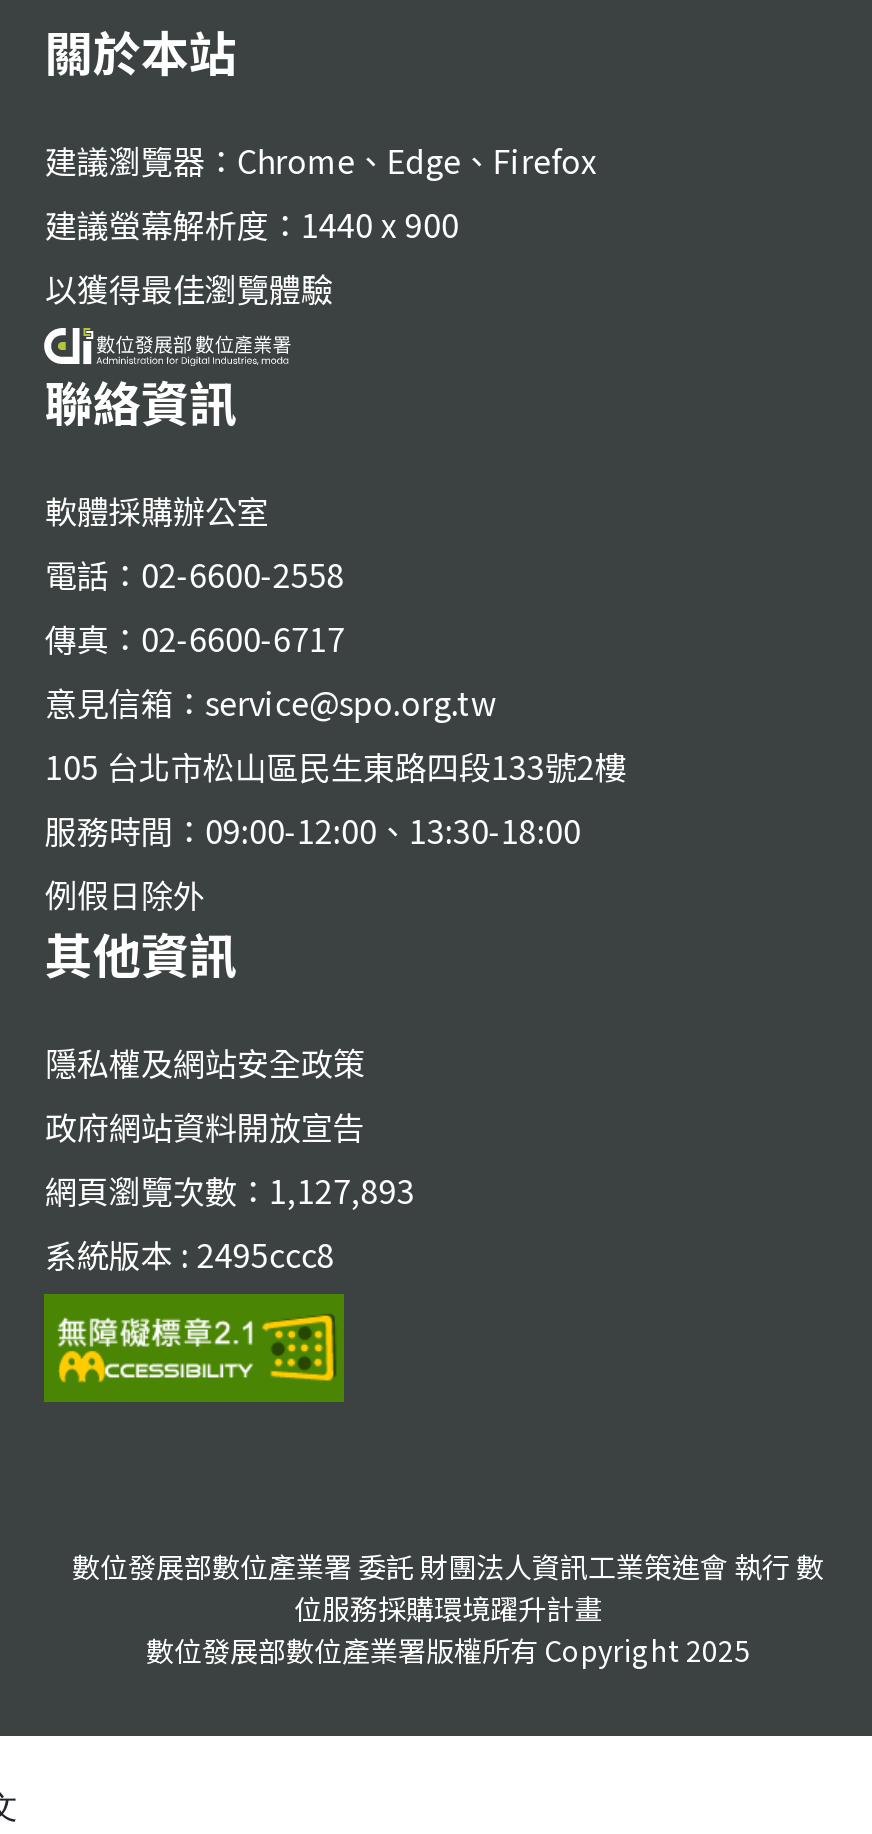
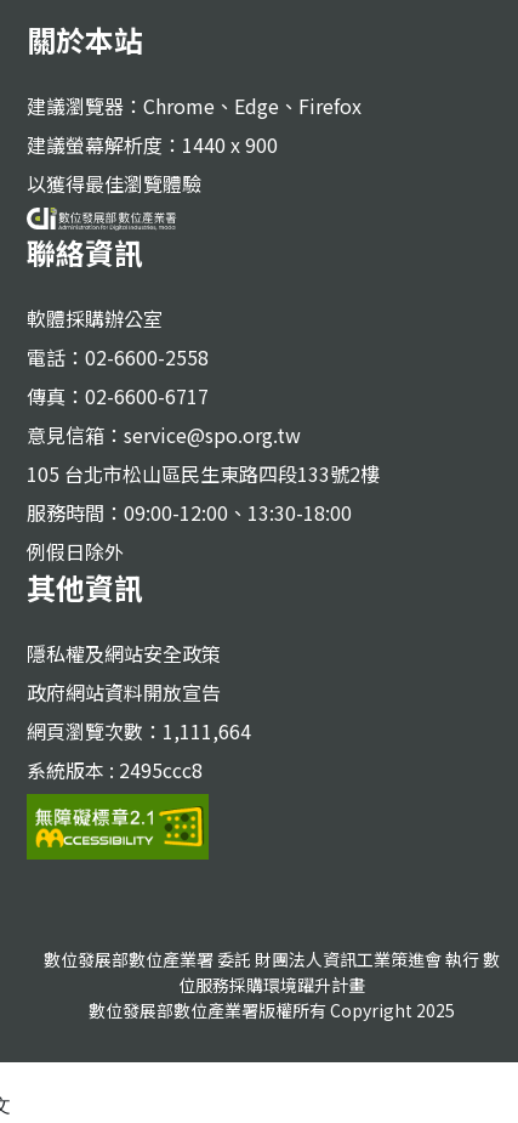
[45,1166,415,1214] 網頁瀏覽次數：1,127,893 -> [27,716,252,745] 網頁瀏覽次數：1,111,664

